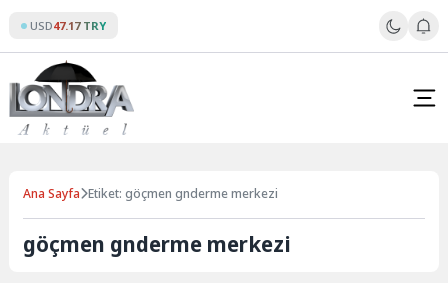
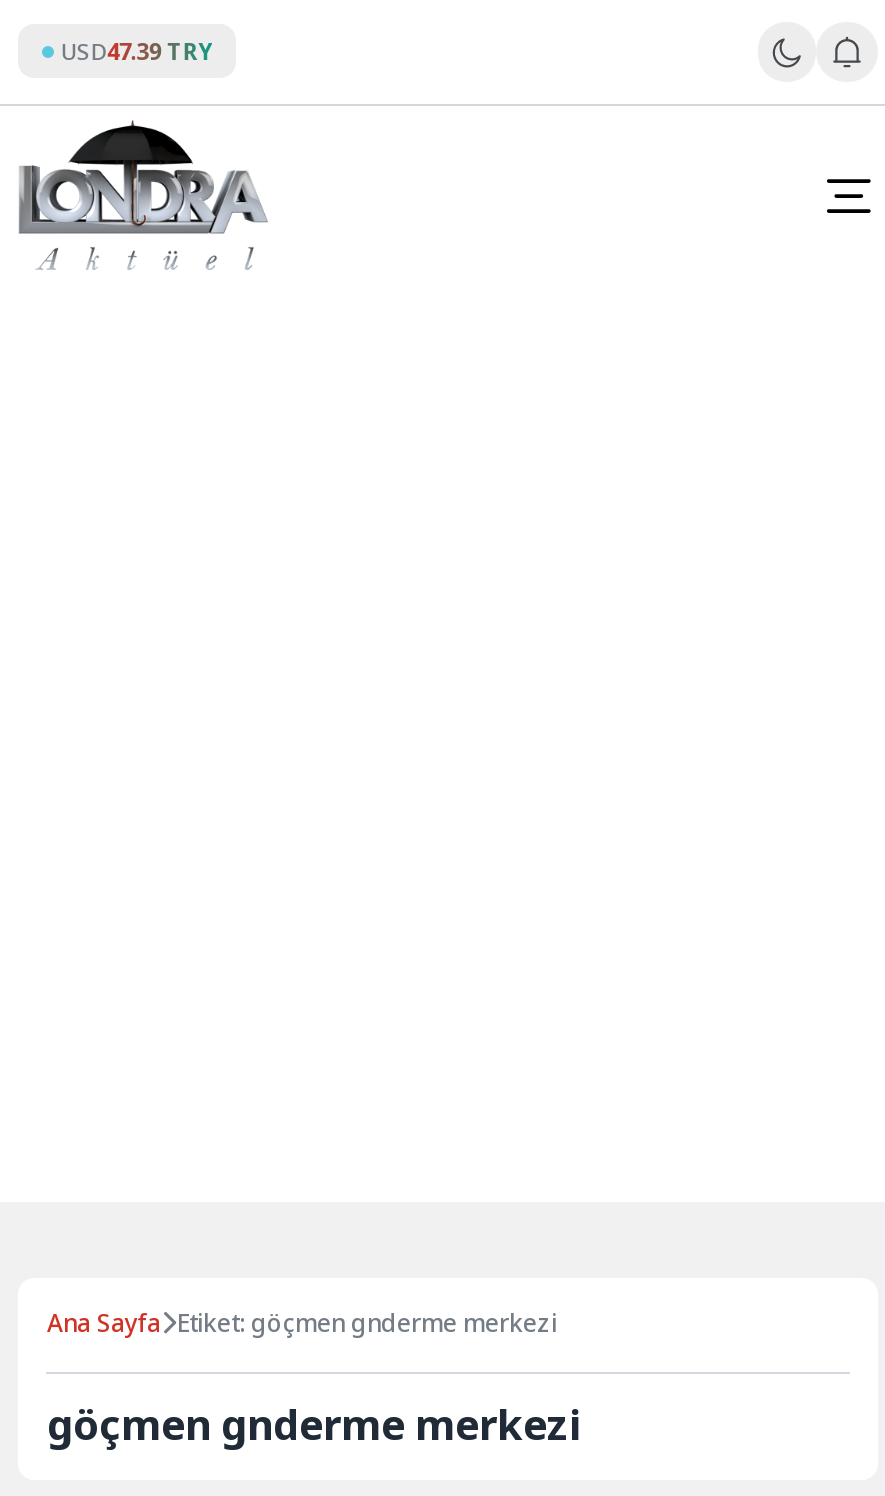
[30,18,106,33] USD47.17 TRY -> [61,37,213,67] USD47.39 TRY

